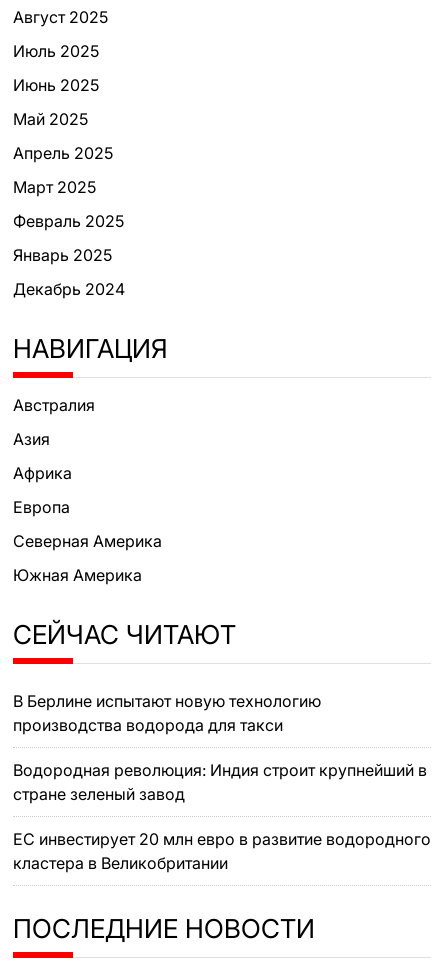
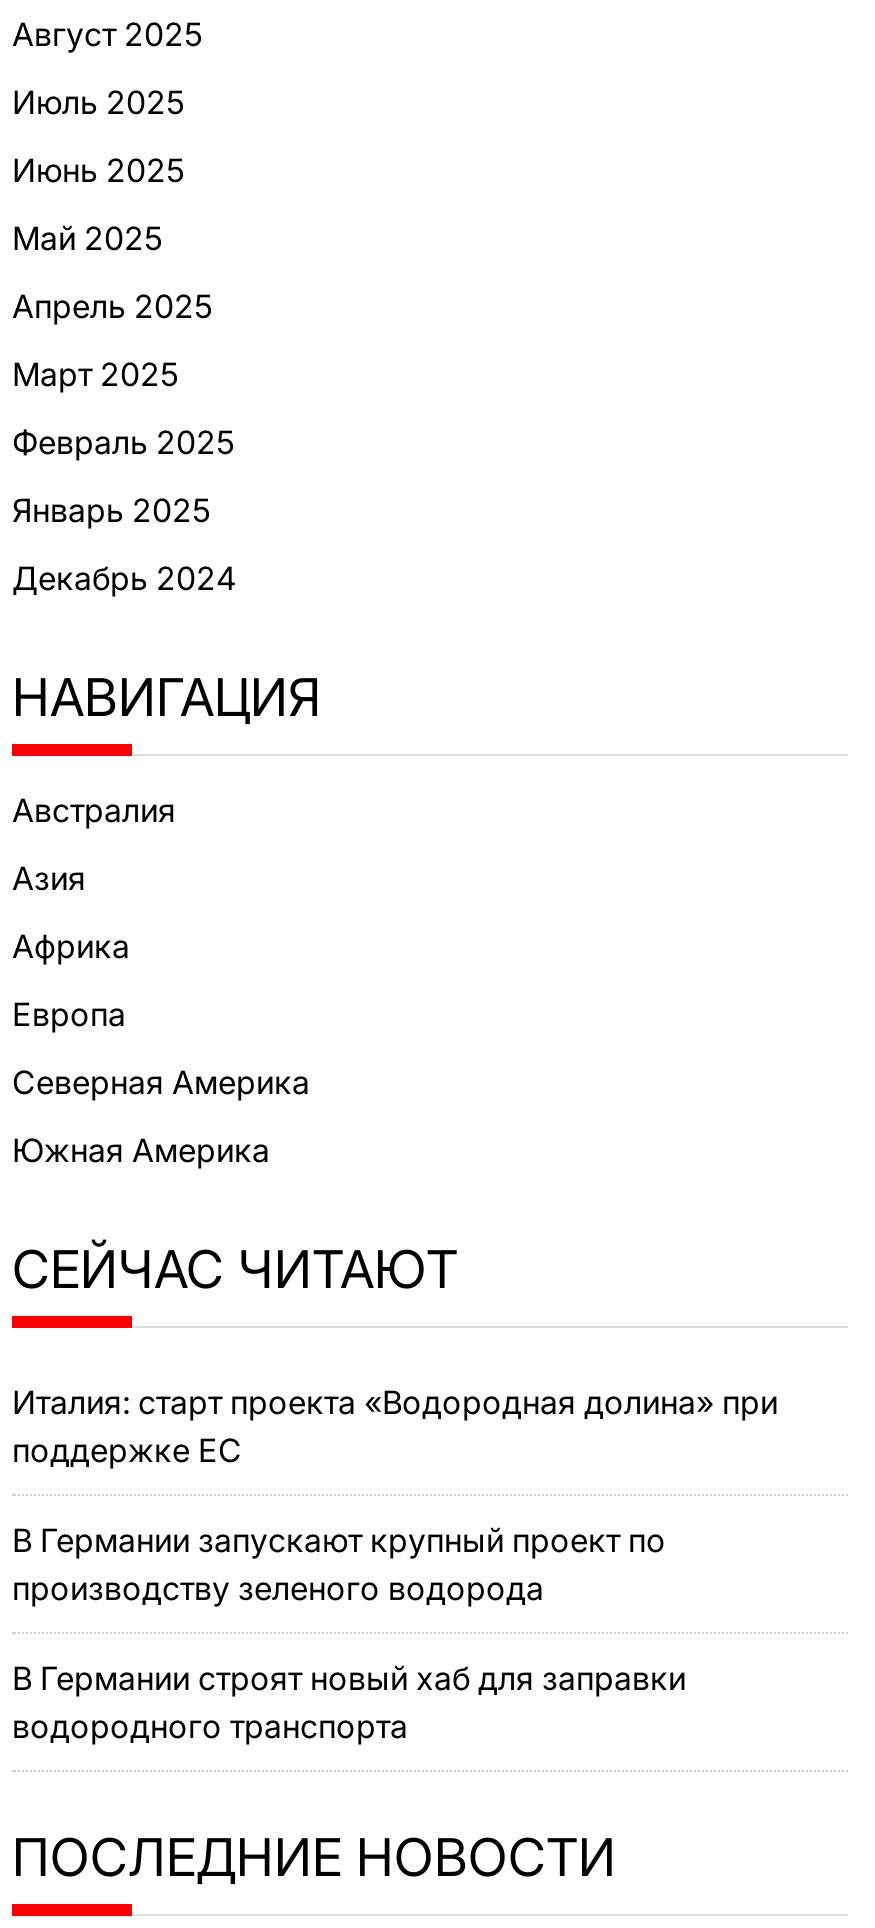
[13,691,321,735] В Берлине испытают новую технологию | производства водорода для такси -> [12,1382,778,1470] Италия: старт проекта «Водородная долина» при | поддержке ЕС
[13,760,427,804] Водородная революция: Индия строит крупнейший в | стране зеленый завод -> [12,1520,666,1608] В Германии запускают крупный проект по | производству зеленого водорода
[13,829,431,873] ЕС инвестирует 20 млн евро в развитие водородного | кластера в Великобритании -> [12,1658,686,1746] В Германии строят новый хаб для заправки | водородного транспорта

